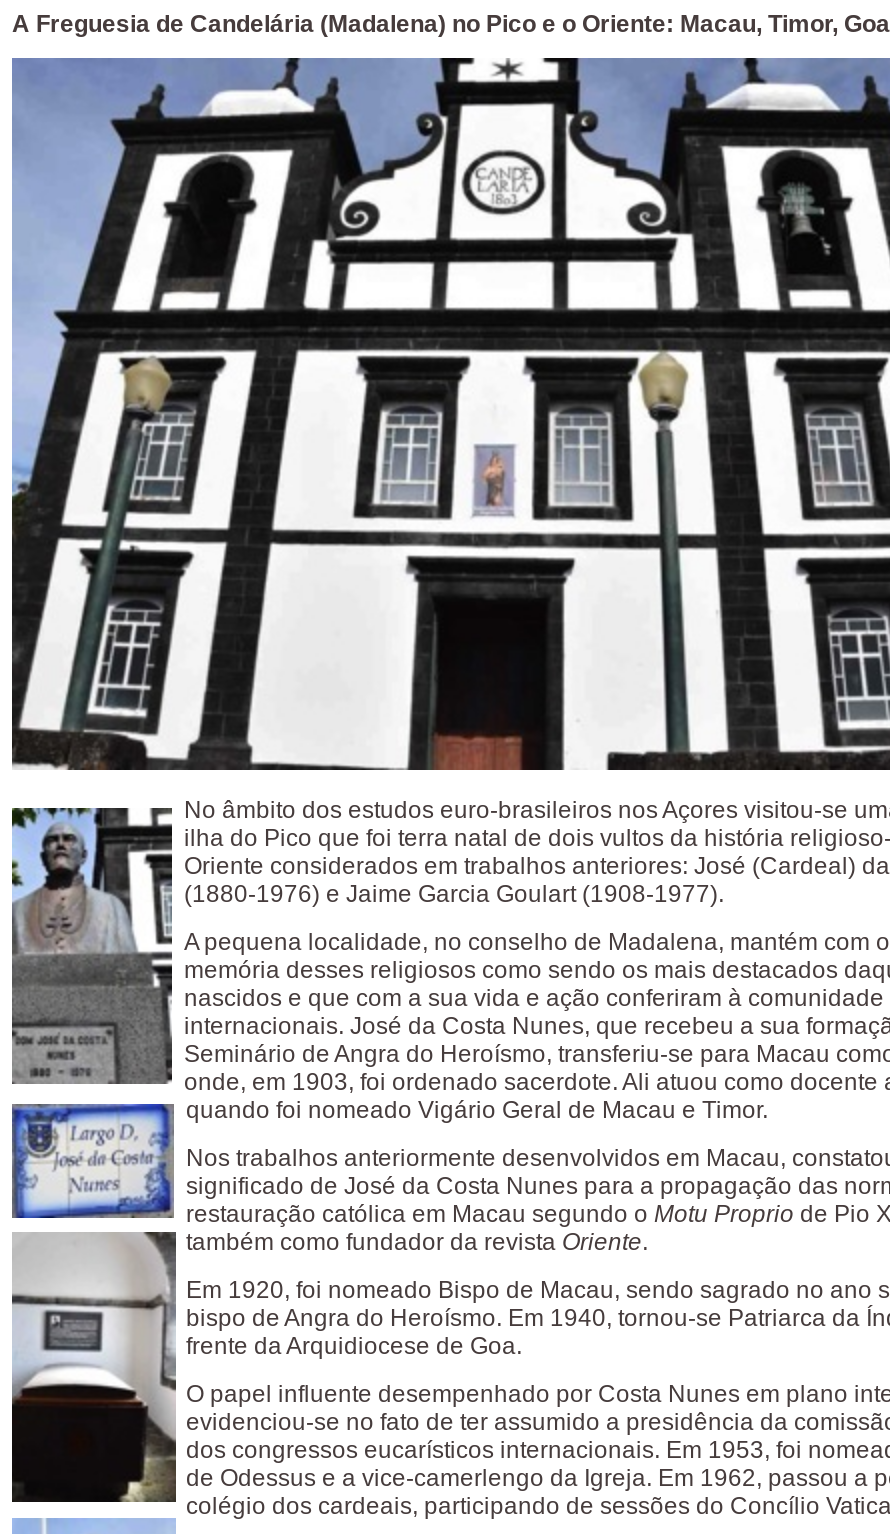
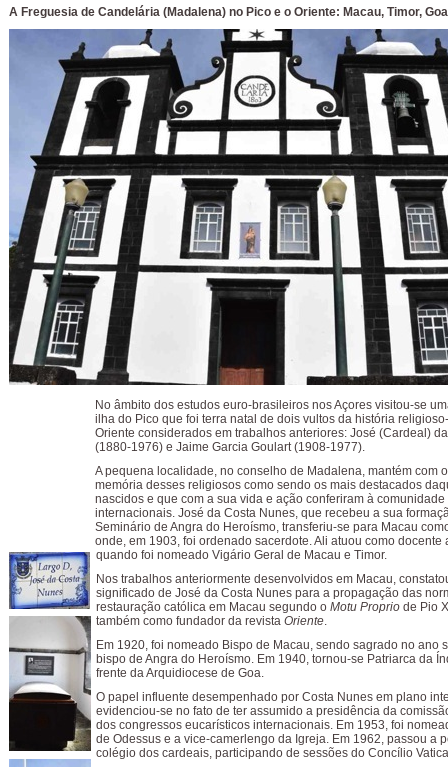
[10,806,174,1086] [image] -> none

